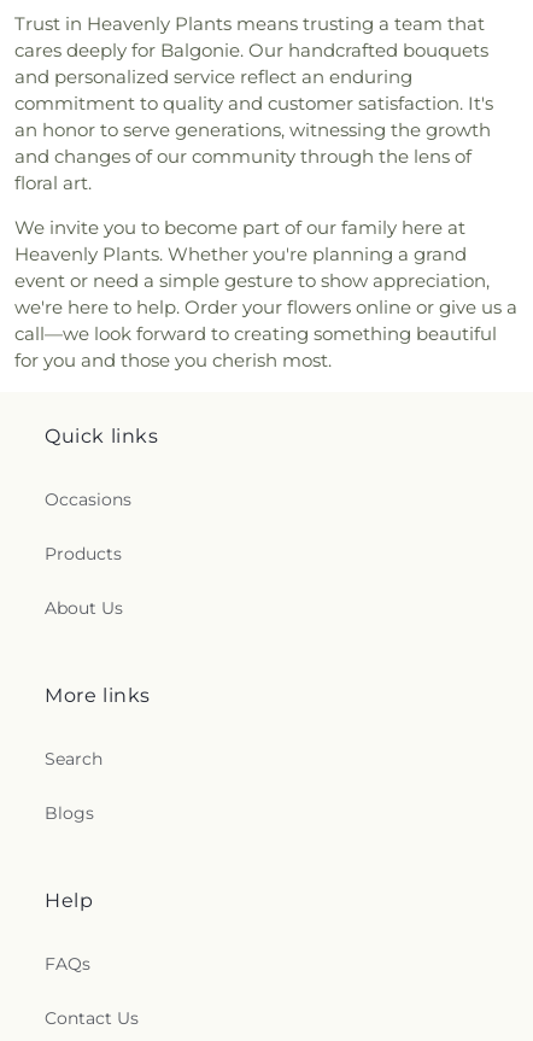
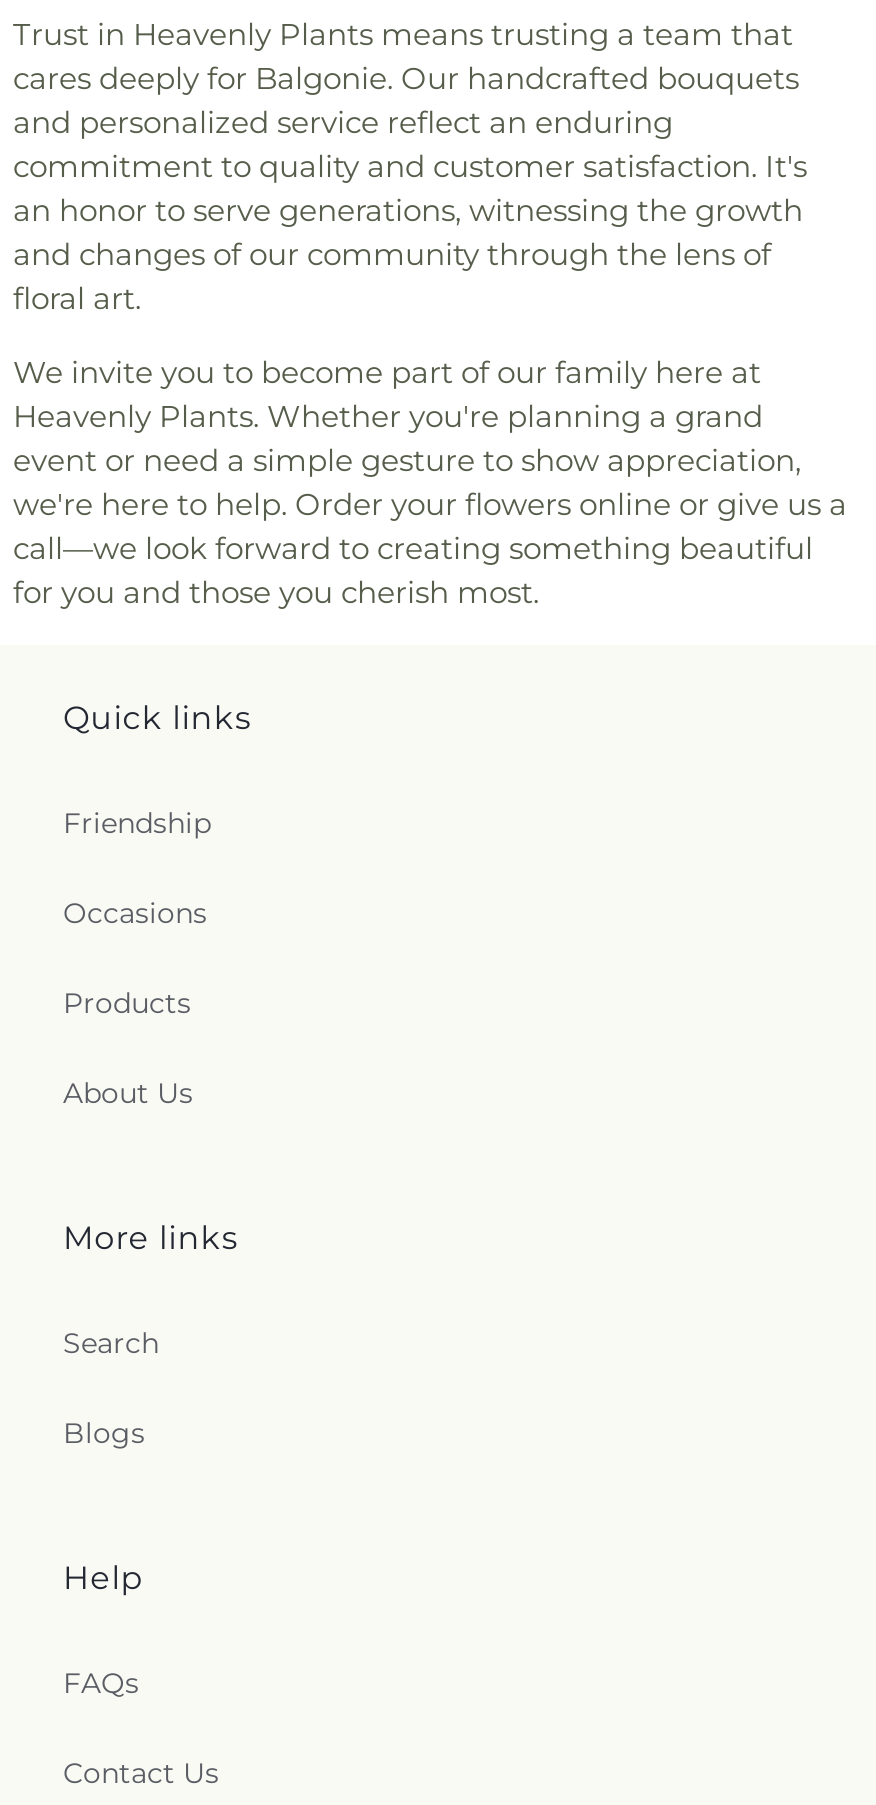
none -> [63,805,211,841] Friendship

